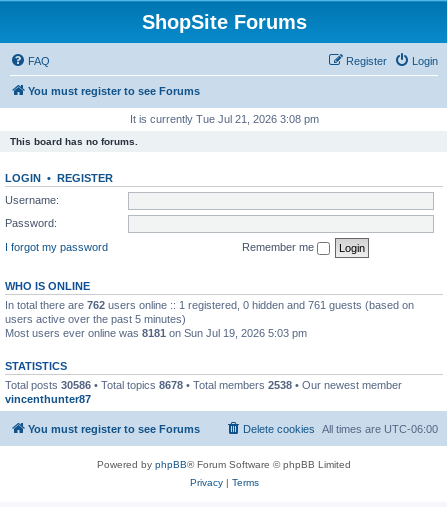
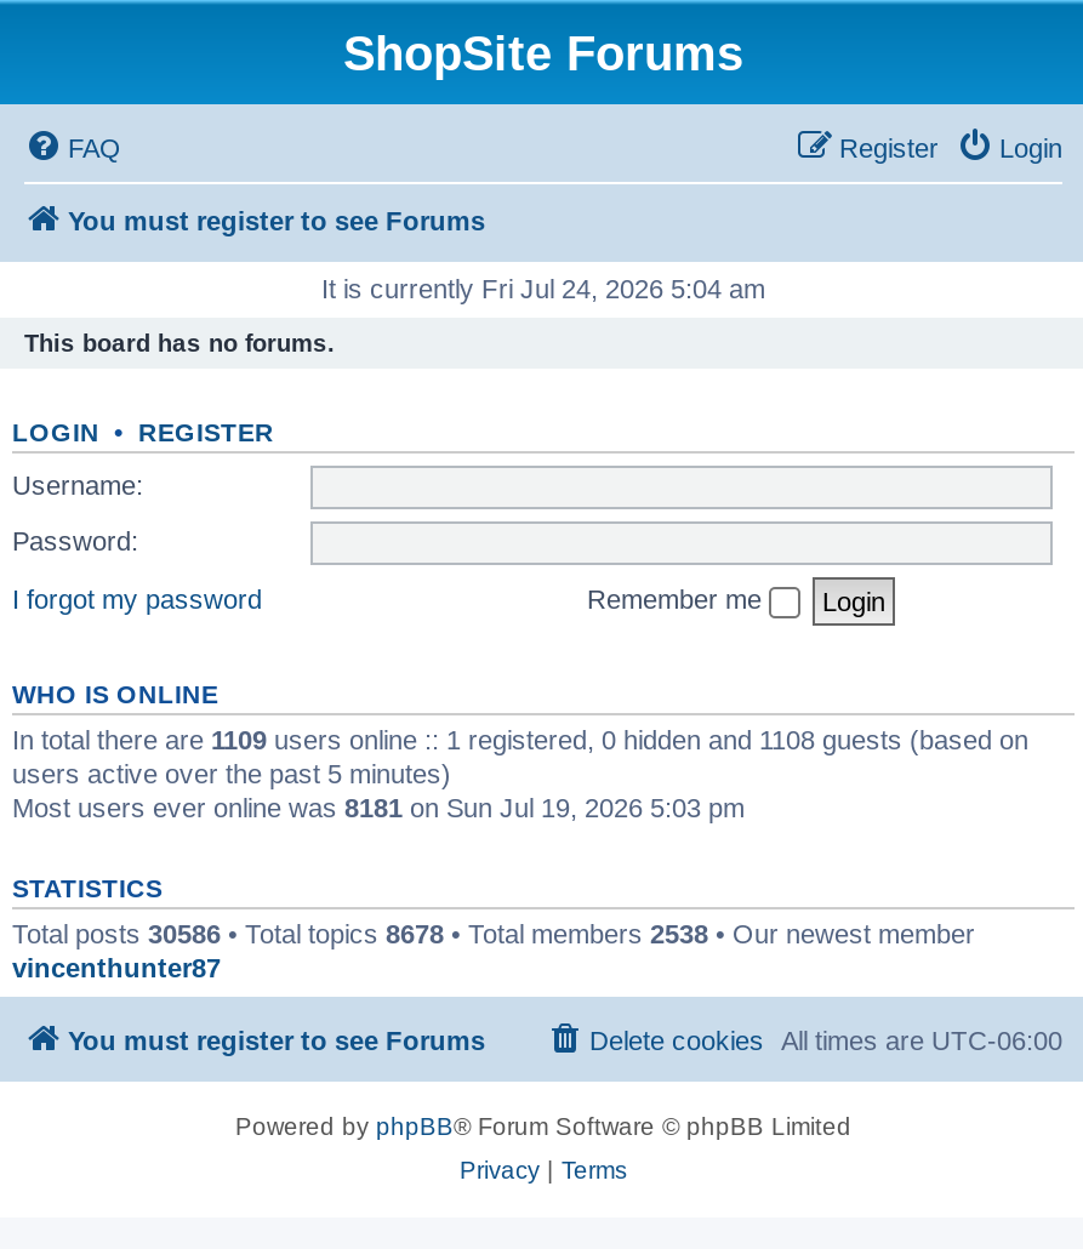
[129,113,318,125] It is currently Tue Jul 21, 2026 3:08 pm -> [321,274,765,303] It is currently Fri Jul 24, 2026 5:04 am
[5,298,414,310] In total there are 762 users online :: 1 registered, 0 hidden and 761 guests (based on -> [12,724,1028,753] In total there are 1109 users online :: 1 registered, 0 hidden and 1108 guests (based on

